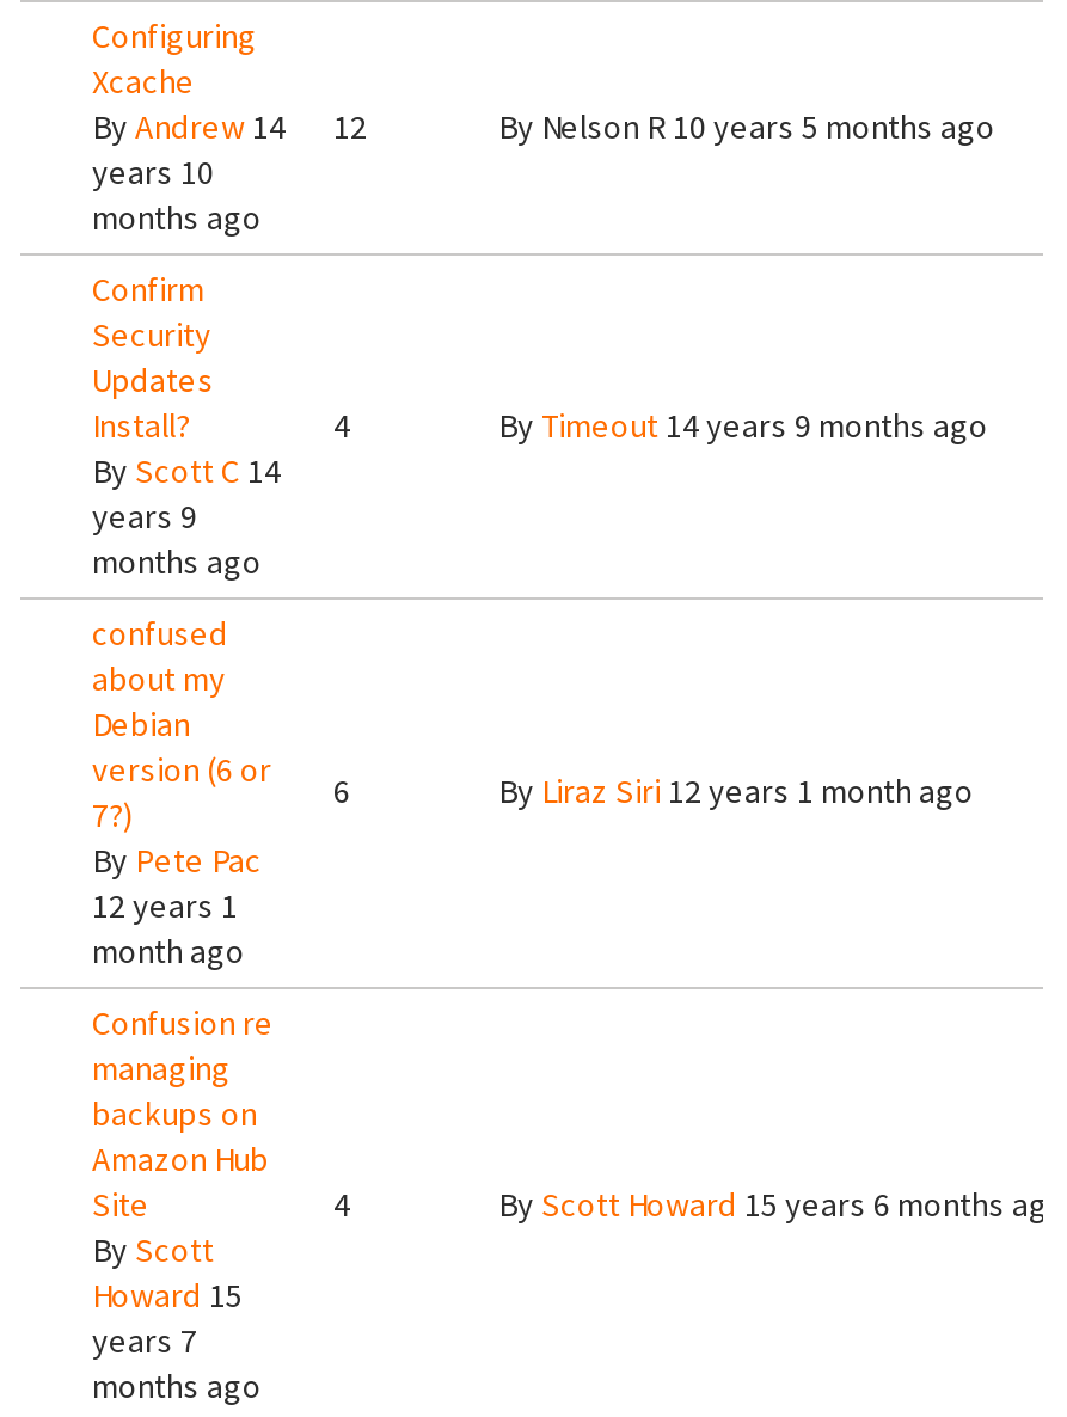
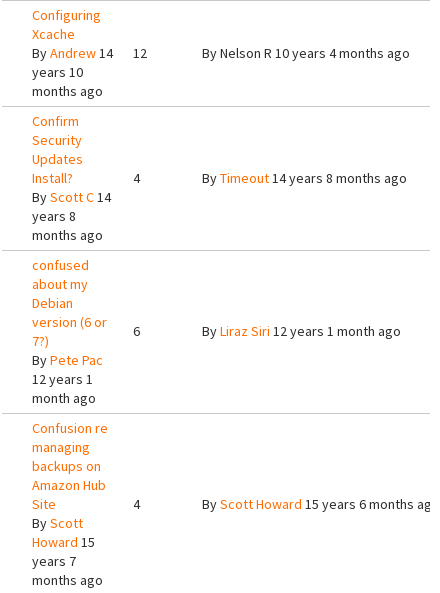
[498,105,995,148] By Nelson R 10 years 5 months ago -> [202,44,410,62] By Nelson R 10 years 4 months ago
[498,404,988,447] By Timeout 14 years 9 months ago -> [202,169,407,187] By Timeout 14 years 8 months ago
[92,495,197,538] years 9 -> [32,207,76,225] years 8

